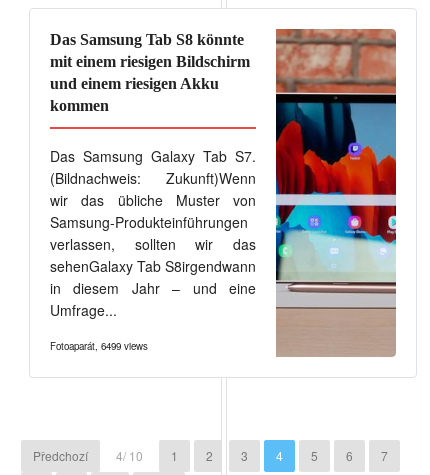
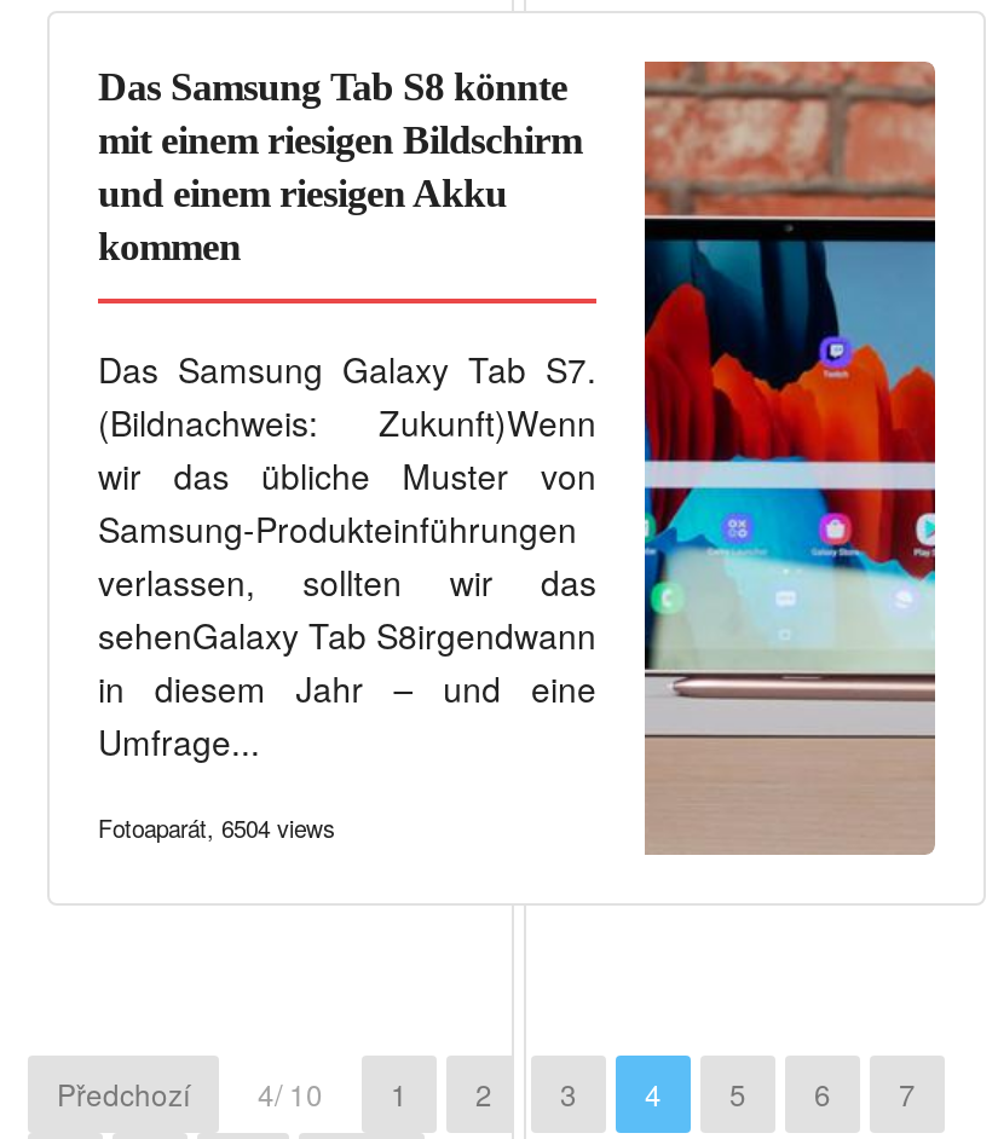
[50,339,148,353] Fotoaparát, 6499 views -> [98,811,335,845] Fotoaparát, 6504 views

